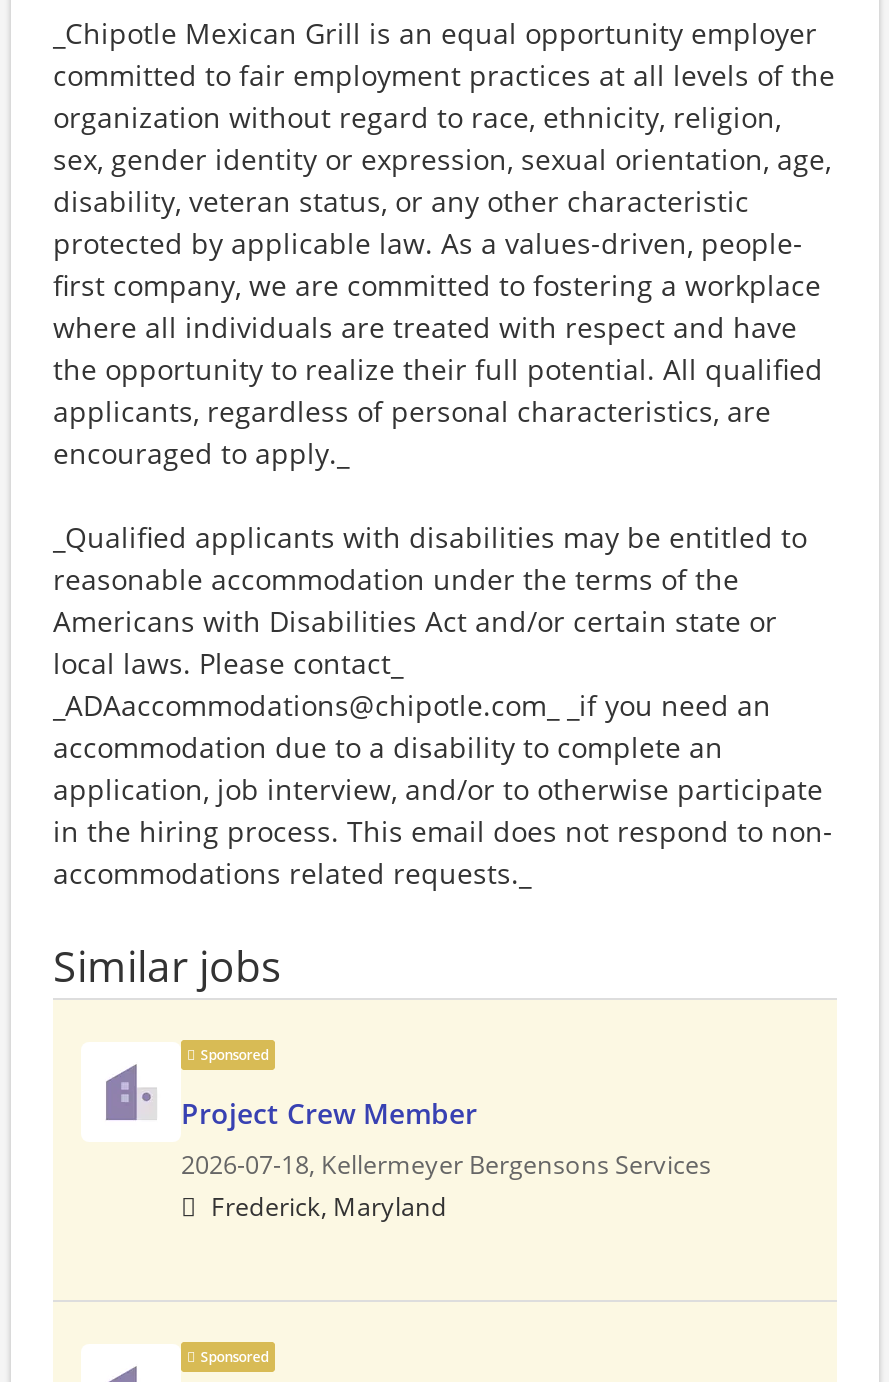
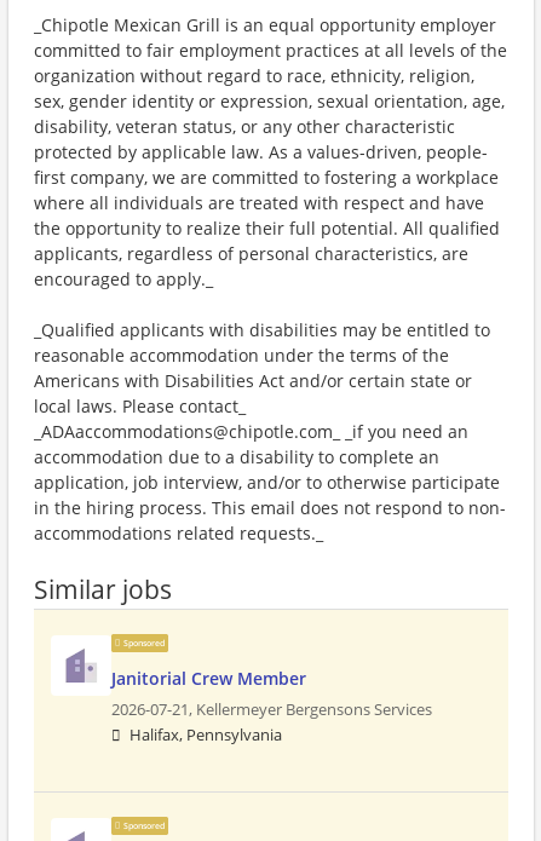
[181,1094,711,1224] Project Crew Member | 2026-07-18, Kellermeyer Bergensons Services | Frederick, Maryland -> [111,667,432,745] Janitorial Crew Member | 2026-07-21, Kellermeyer Bergensons Services | Halifax, Pennsylvania

